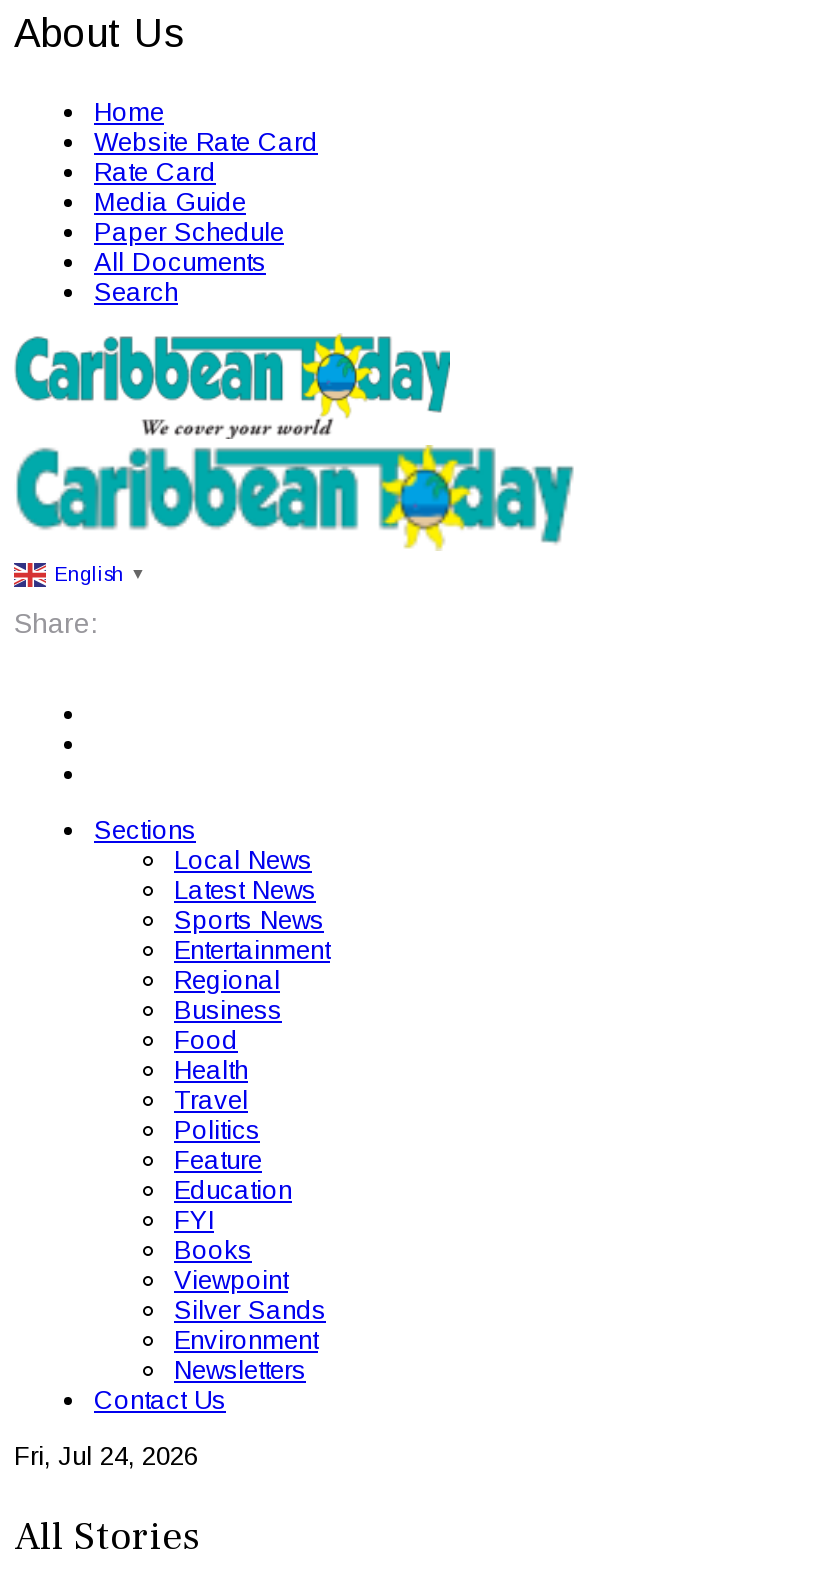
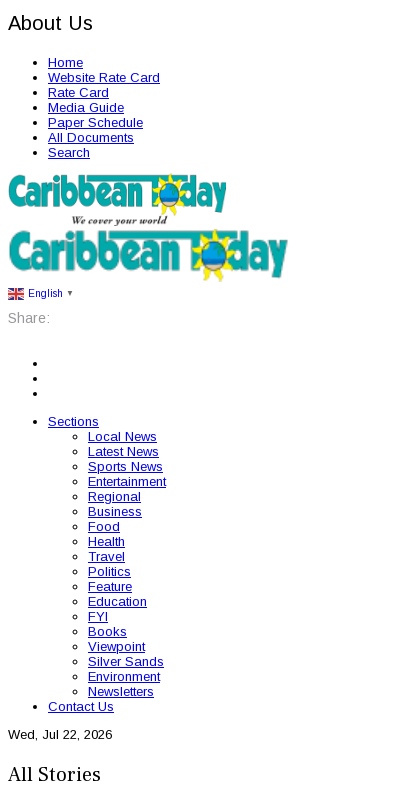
[14,1441,198,1471] Fri, Jul 24, 2026 -> [8,727,112,742] Wed, Jul 22, 2026

